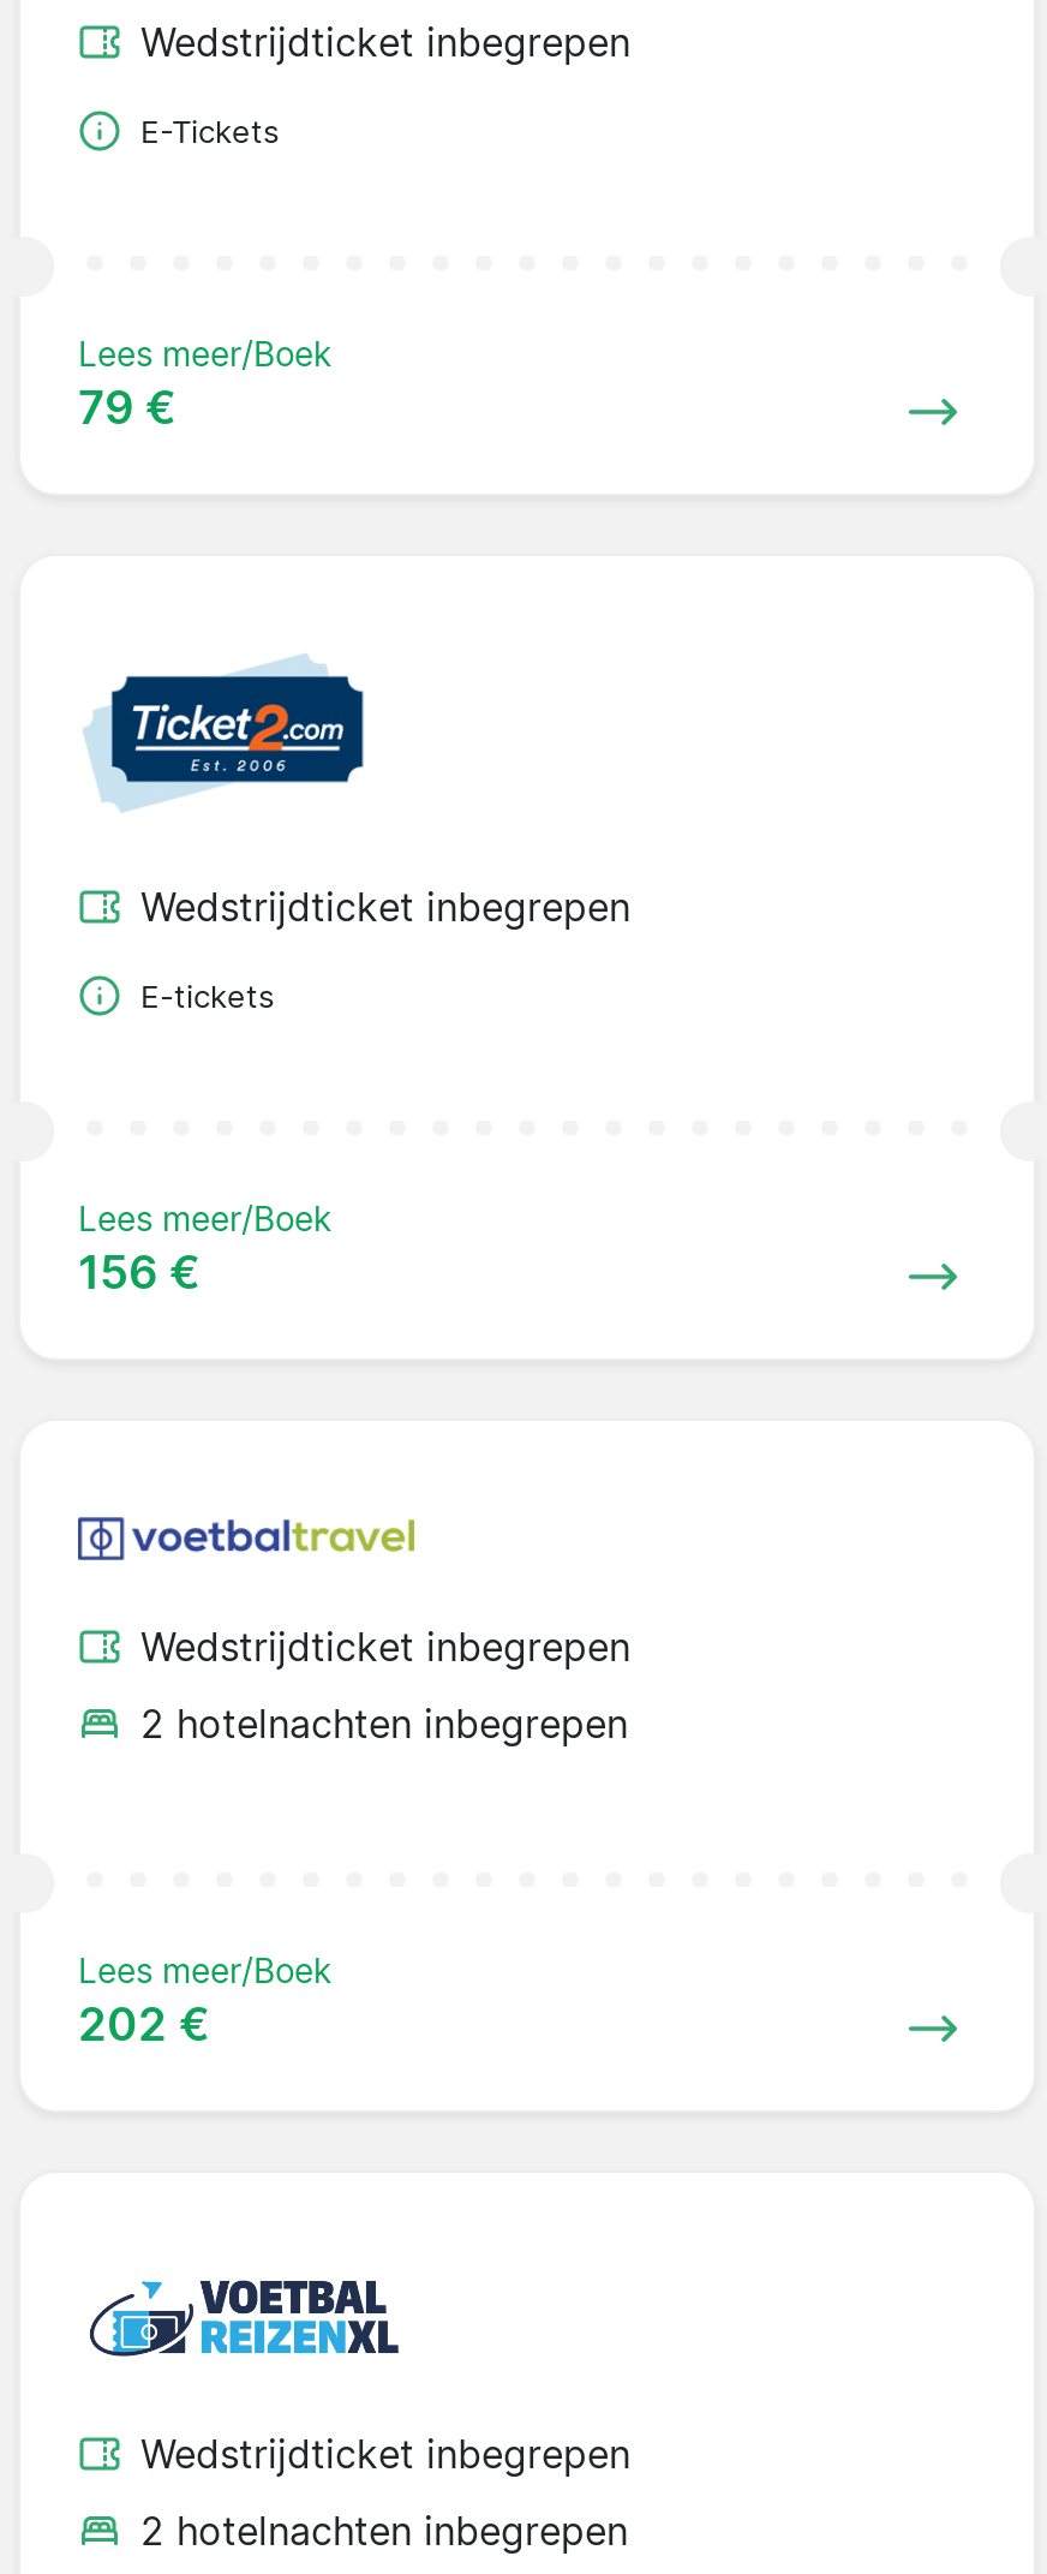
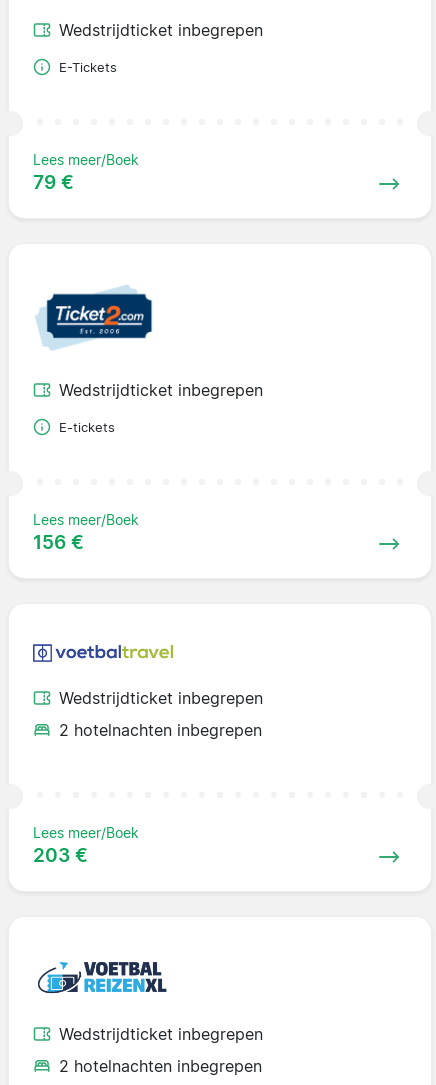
[78,1995,210,2053] 202 € -> [33,843,88,867] 203 €

